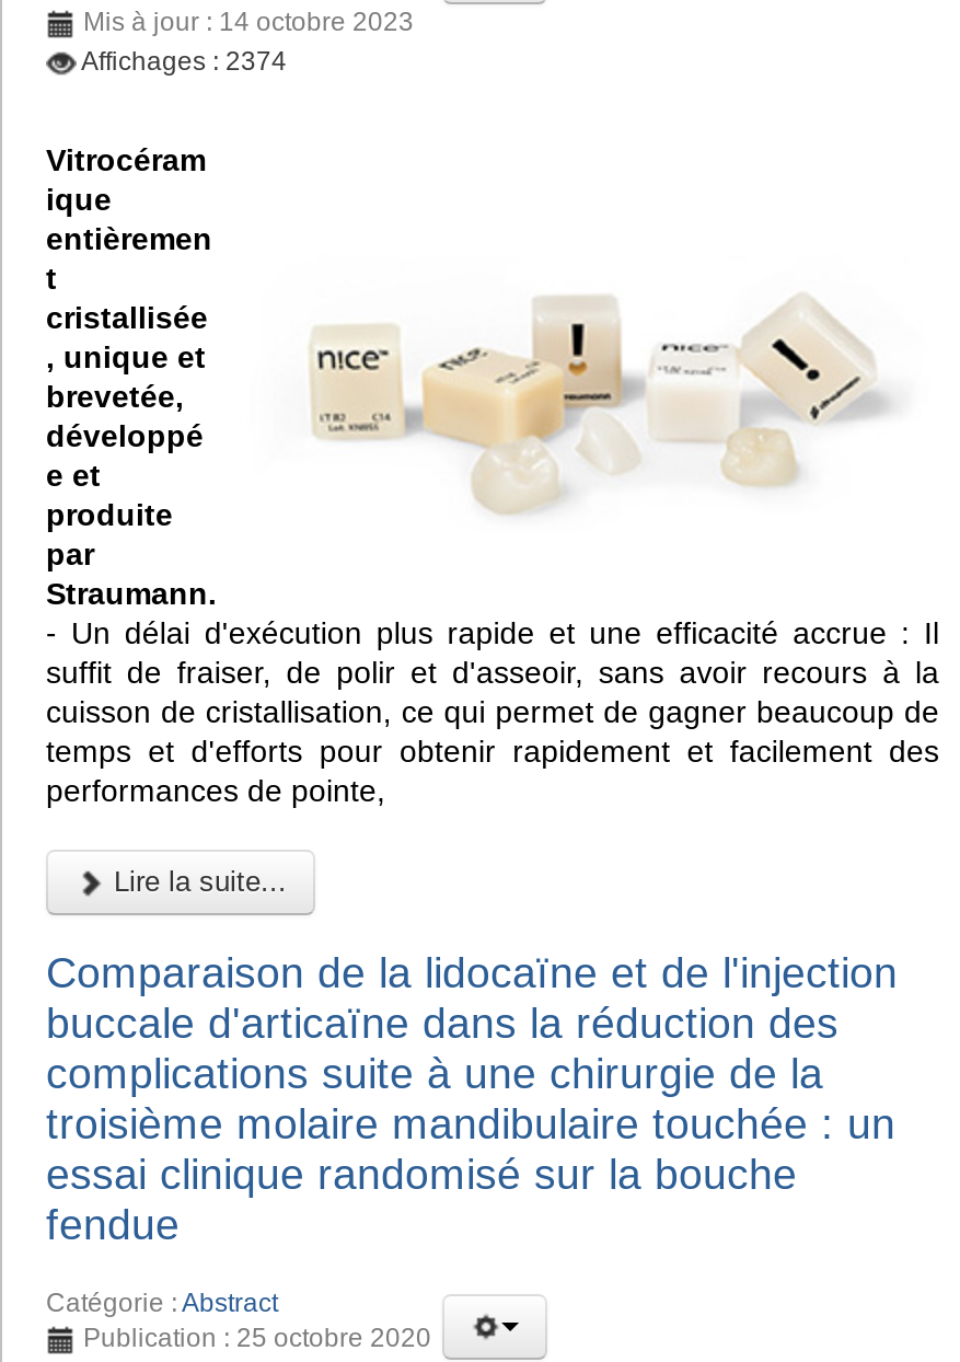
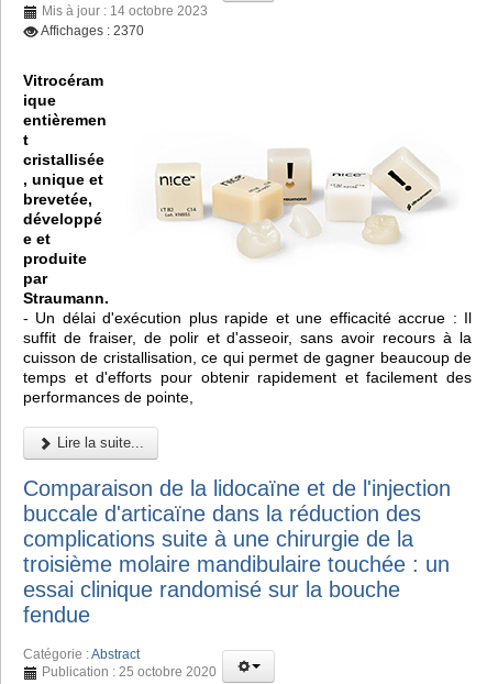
[81,45,287,76] Affichages : 2374 -> [41,23,144,38] Affichages : 2370

